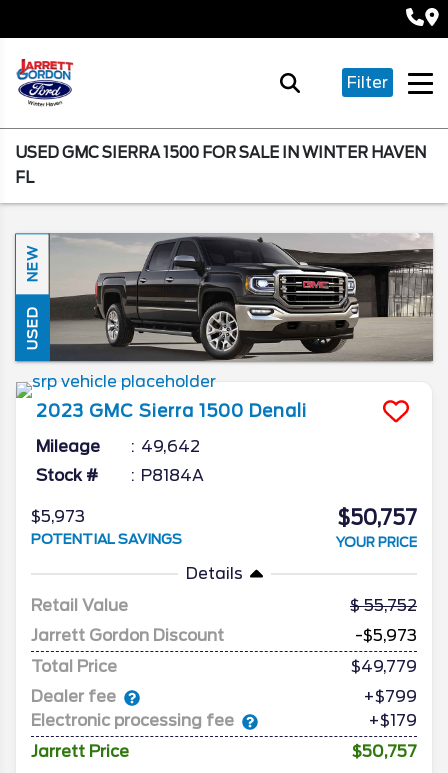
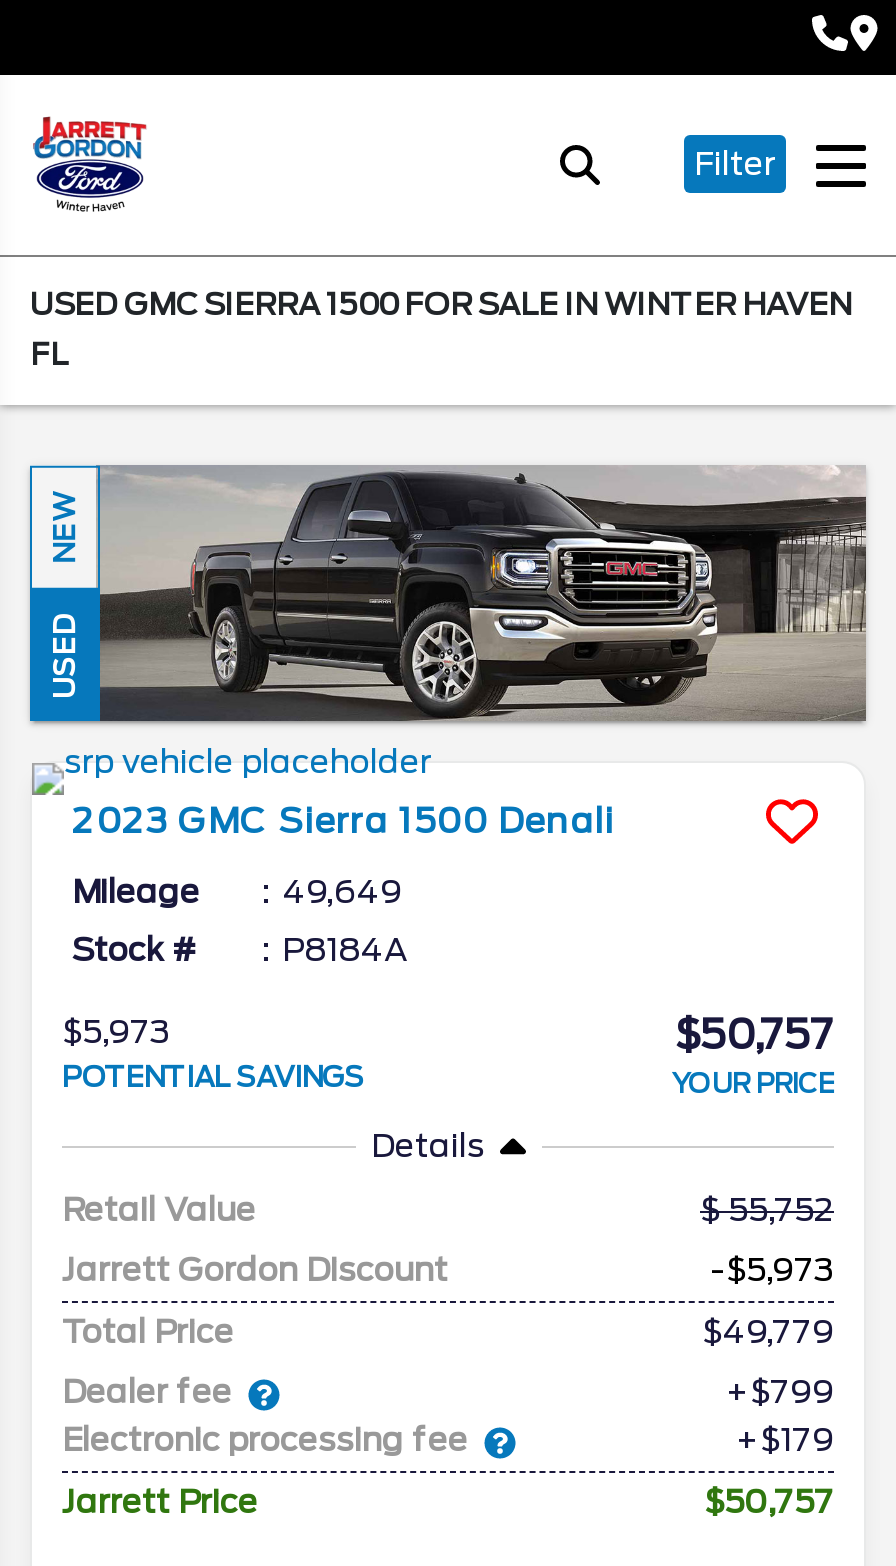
[141,437,200,456] 49,642 -> [282,874,402,912] 49,649

